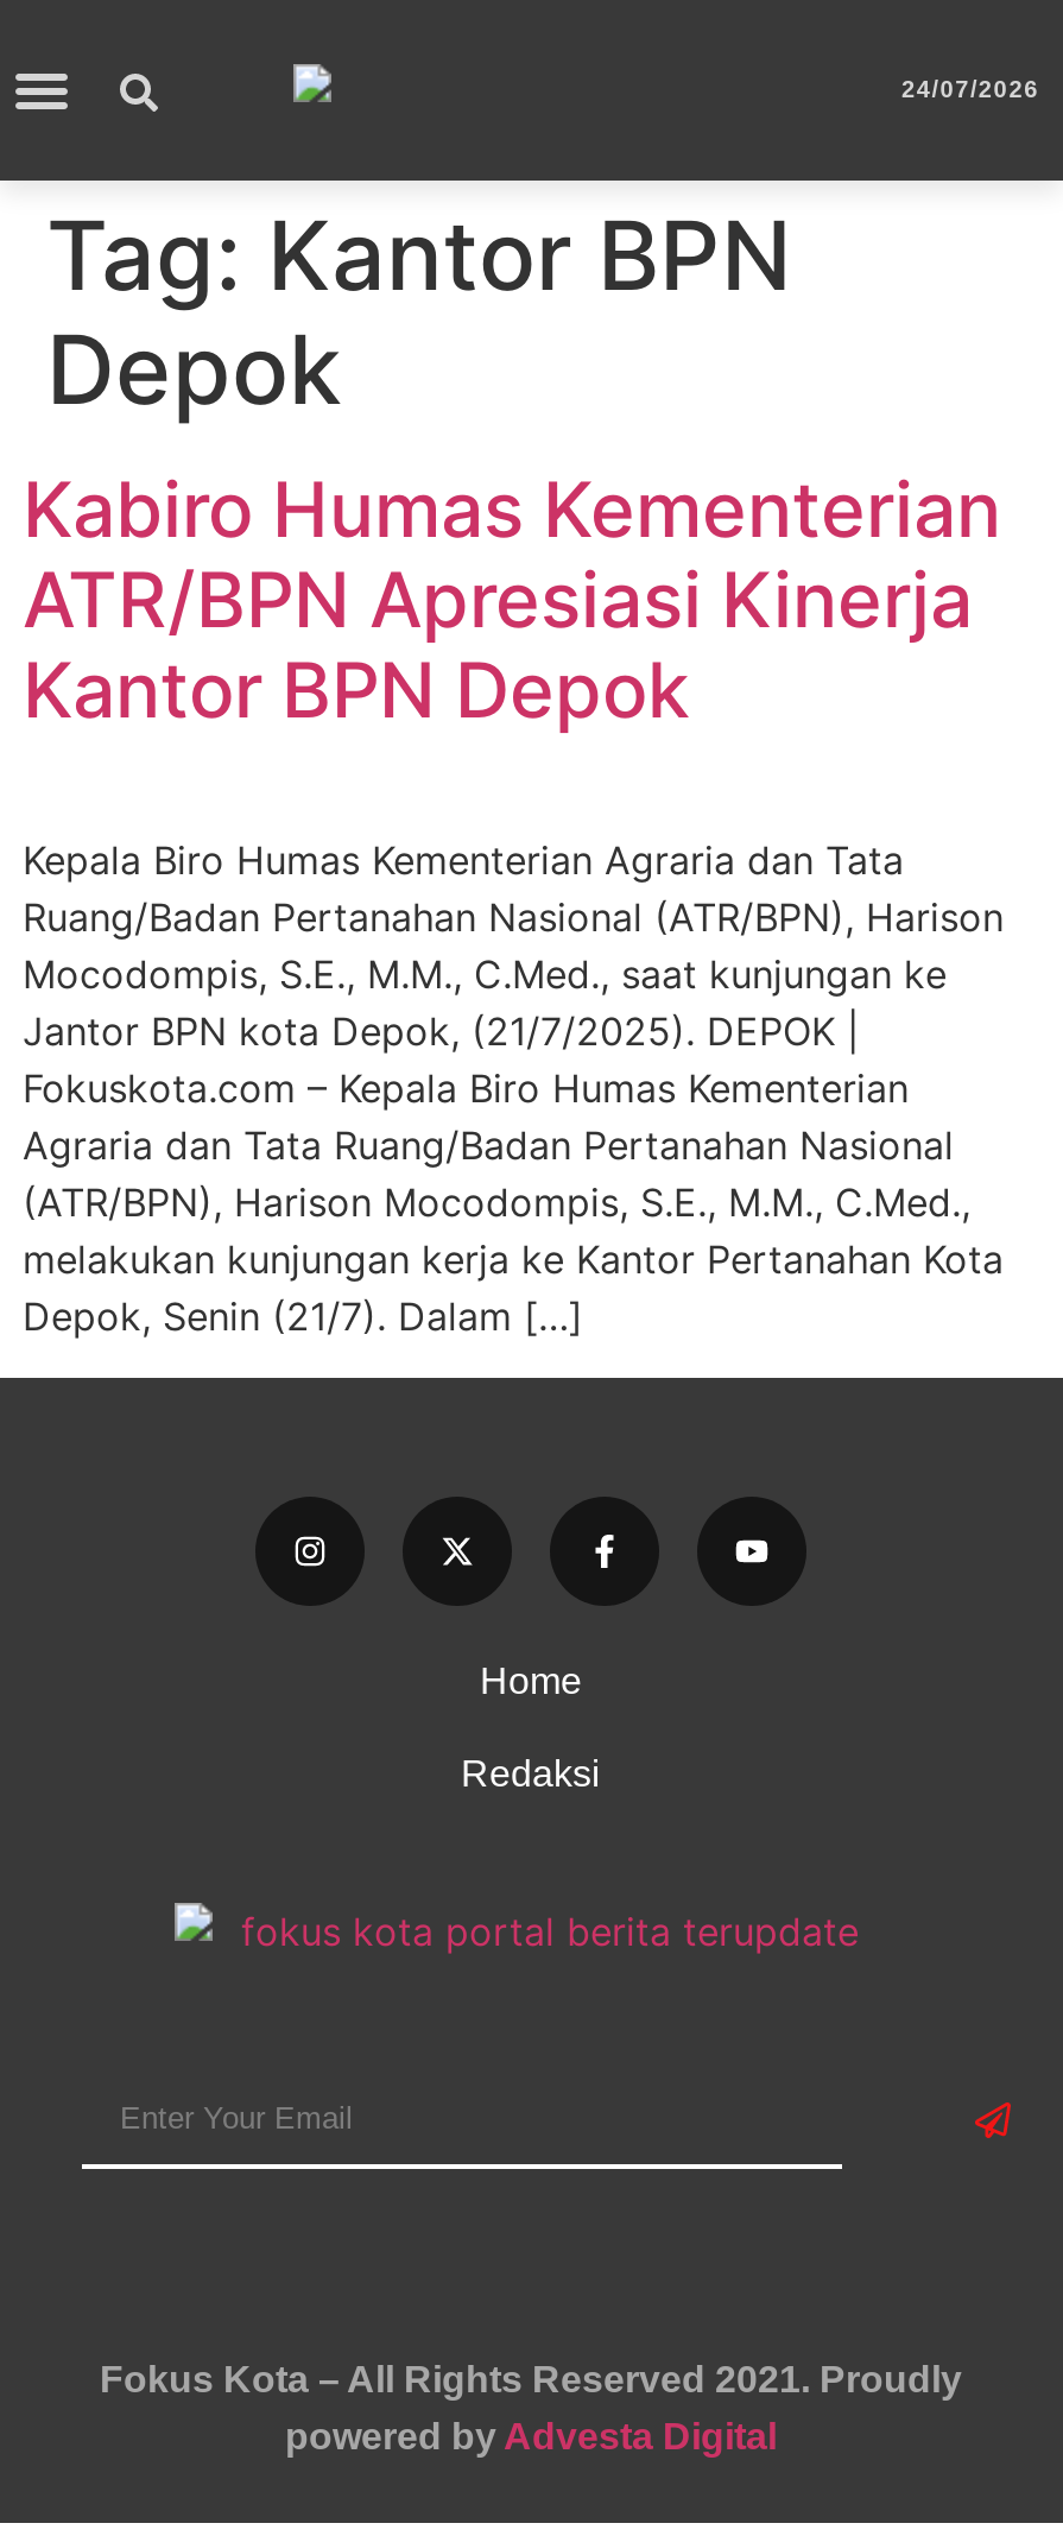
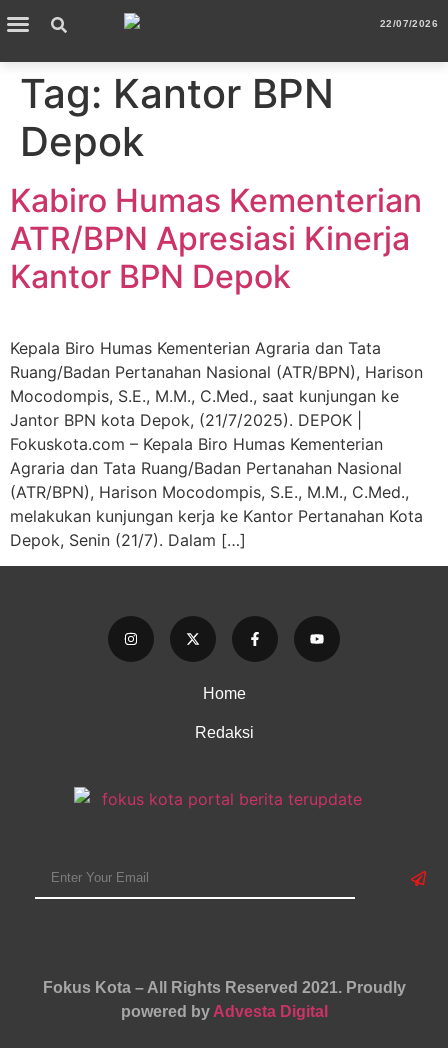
[901,76,1039,102] 24/07/2026 -> [380,18,438,29] 22/07/2026

